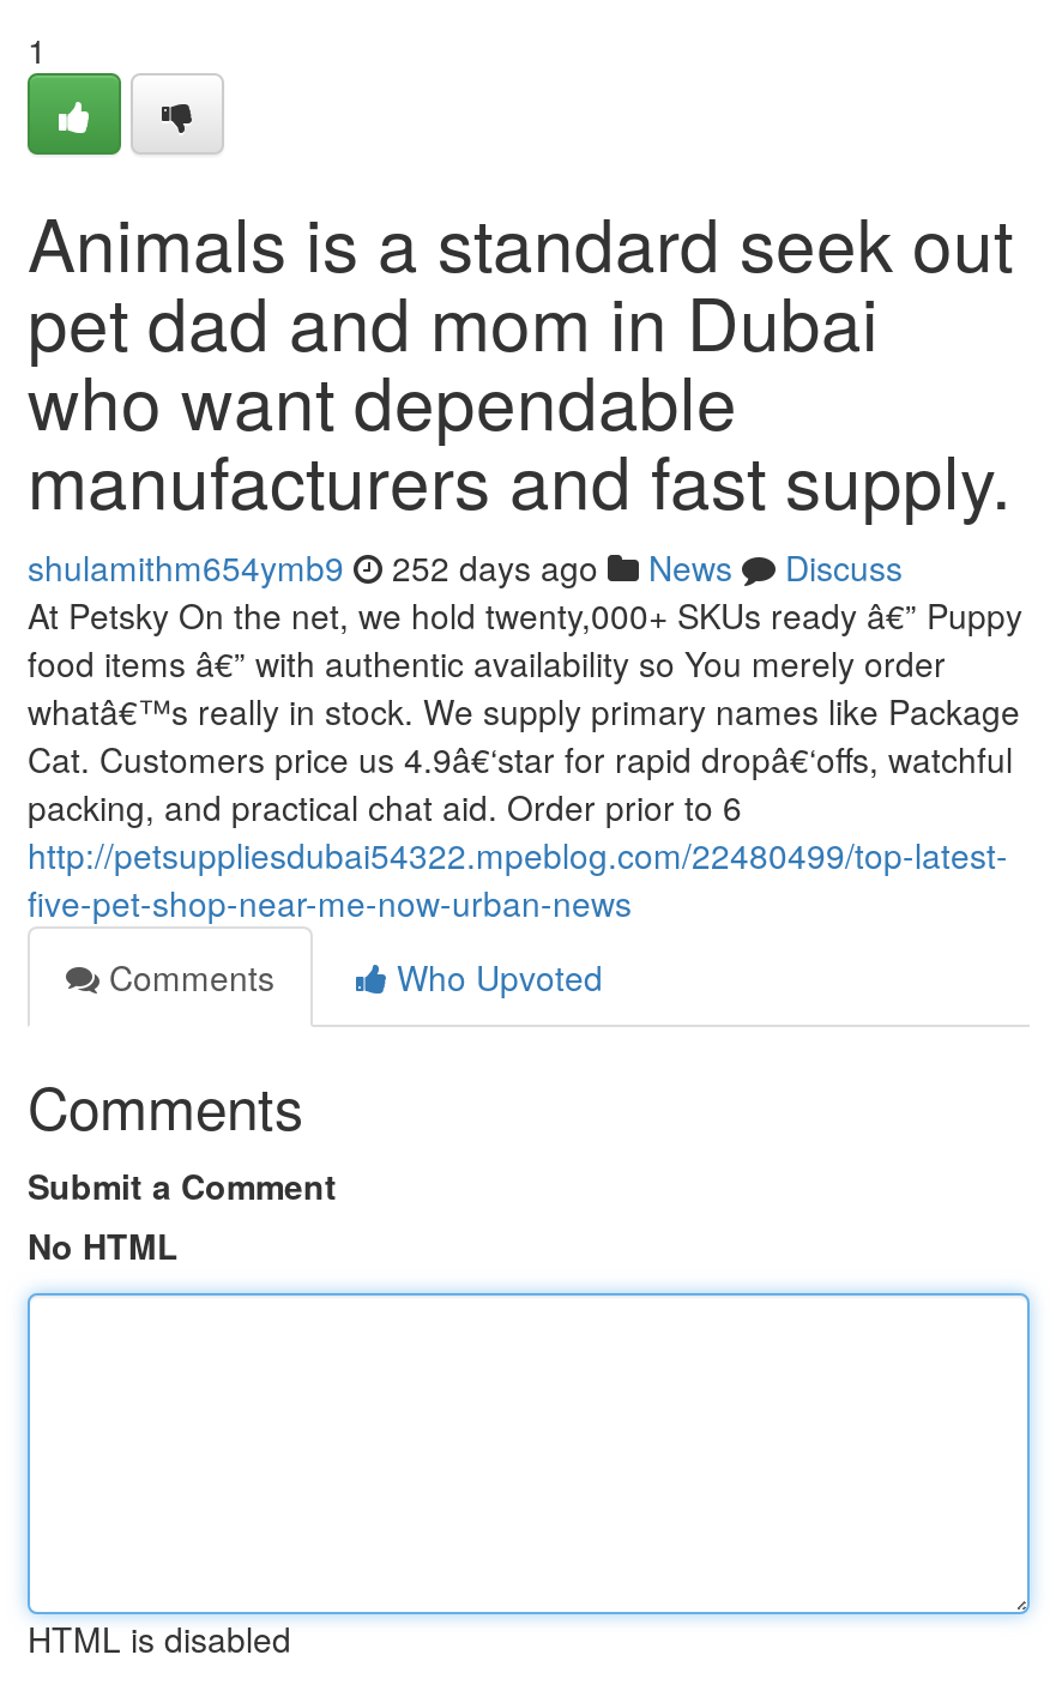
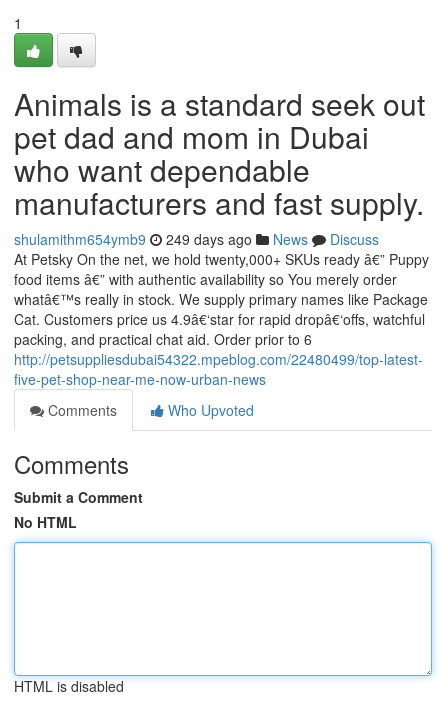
[28,543,903,591] shulamithm654ymb9 252 days ago News Discuss -> [14,229,379,249] shulamithm654ymb9 249 days ago News Discuss

